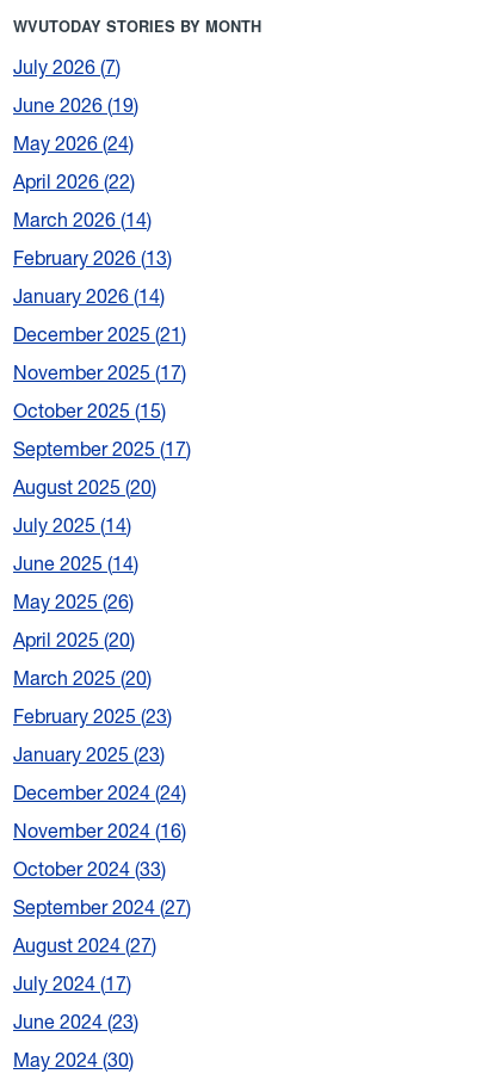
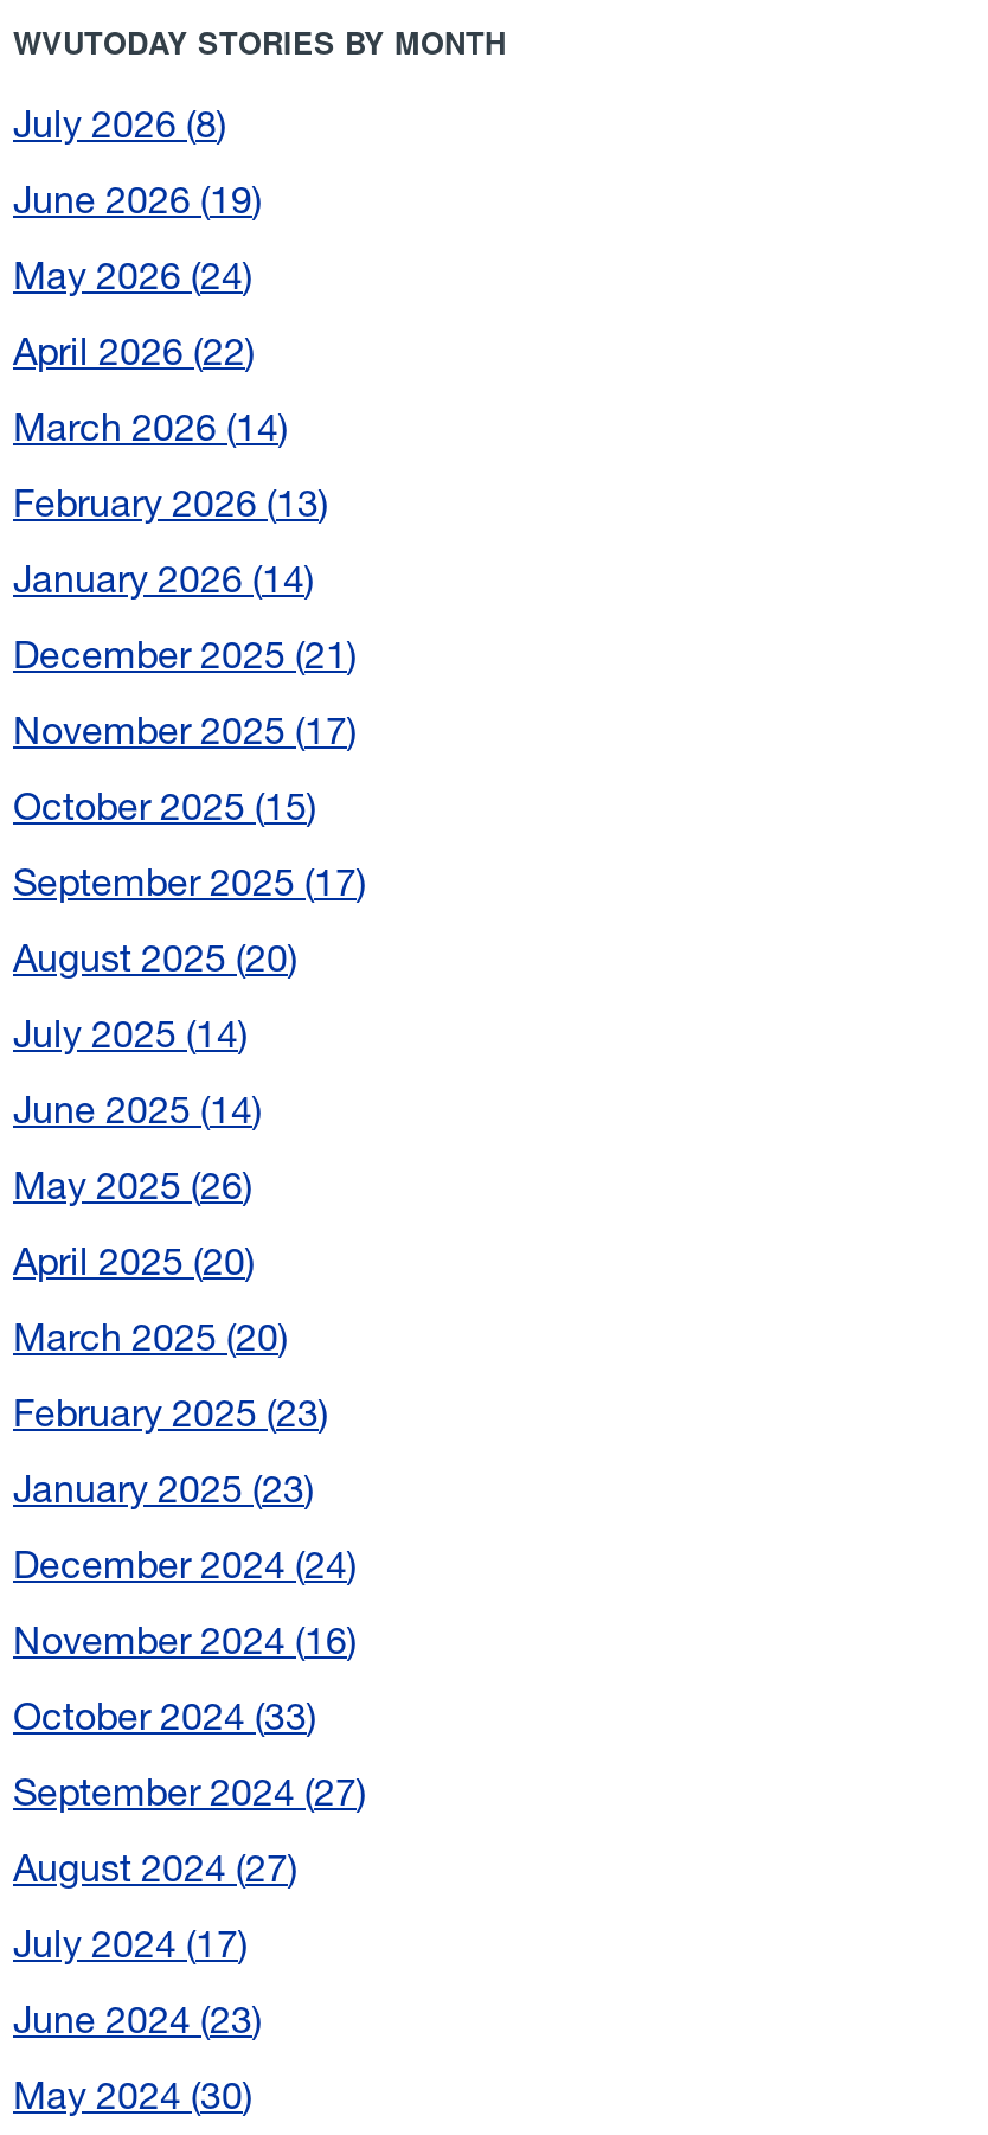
[13,55,116,79] July 2026 7 -> [13,100,217,147] July 2026 8

